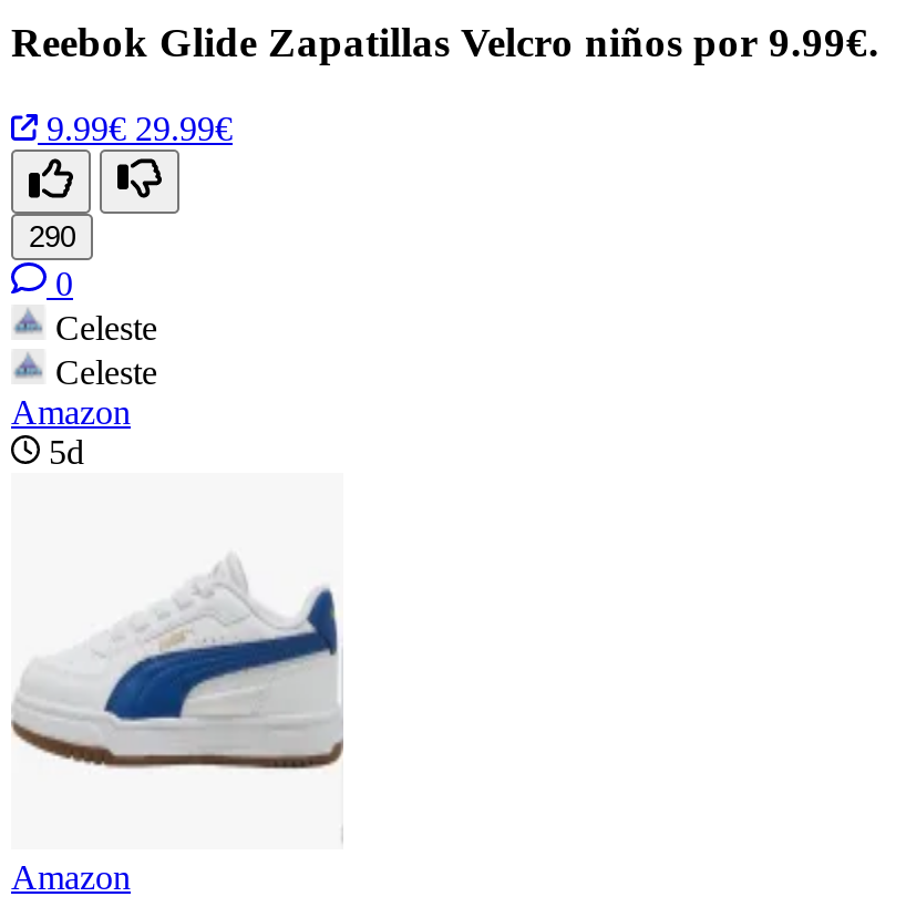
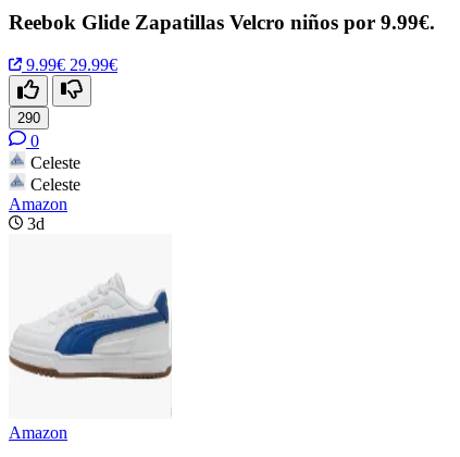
[49,433,84,471] 5d -> [27,214,45,233] 3d

